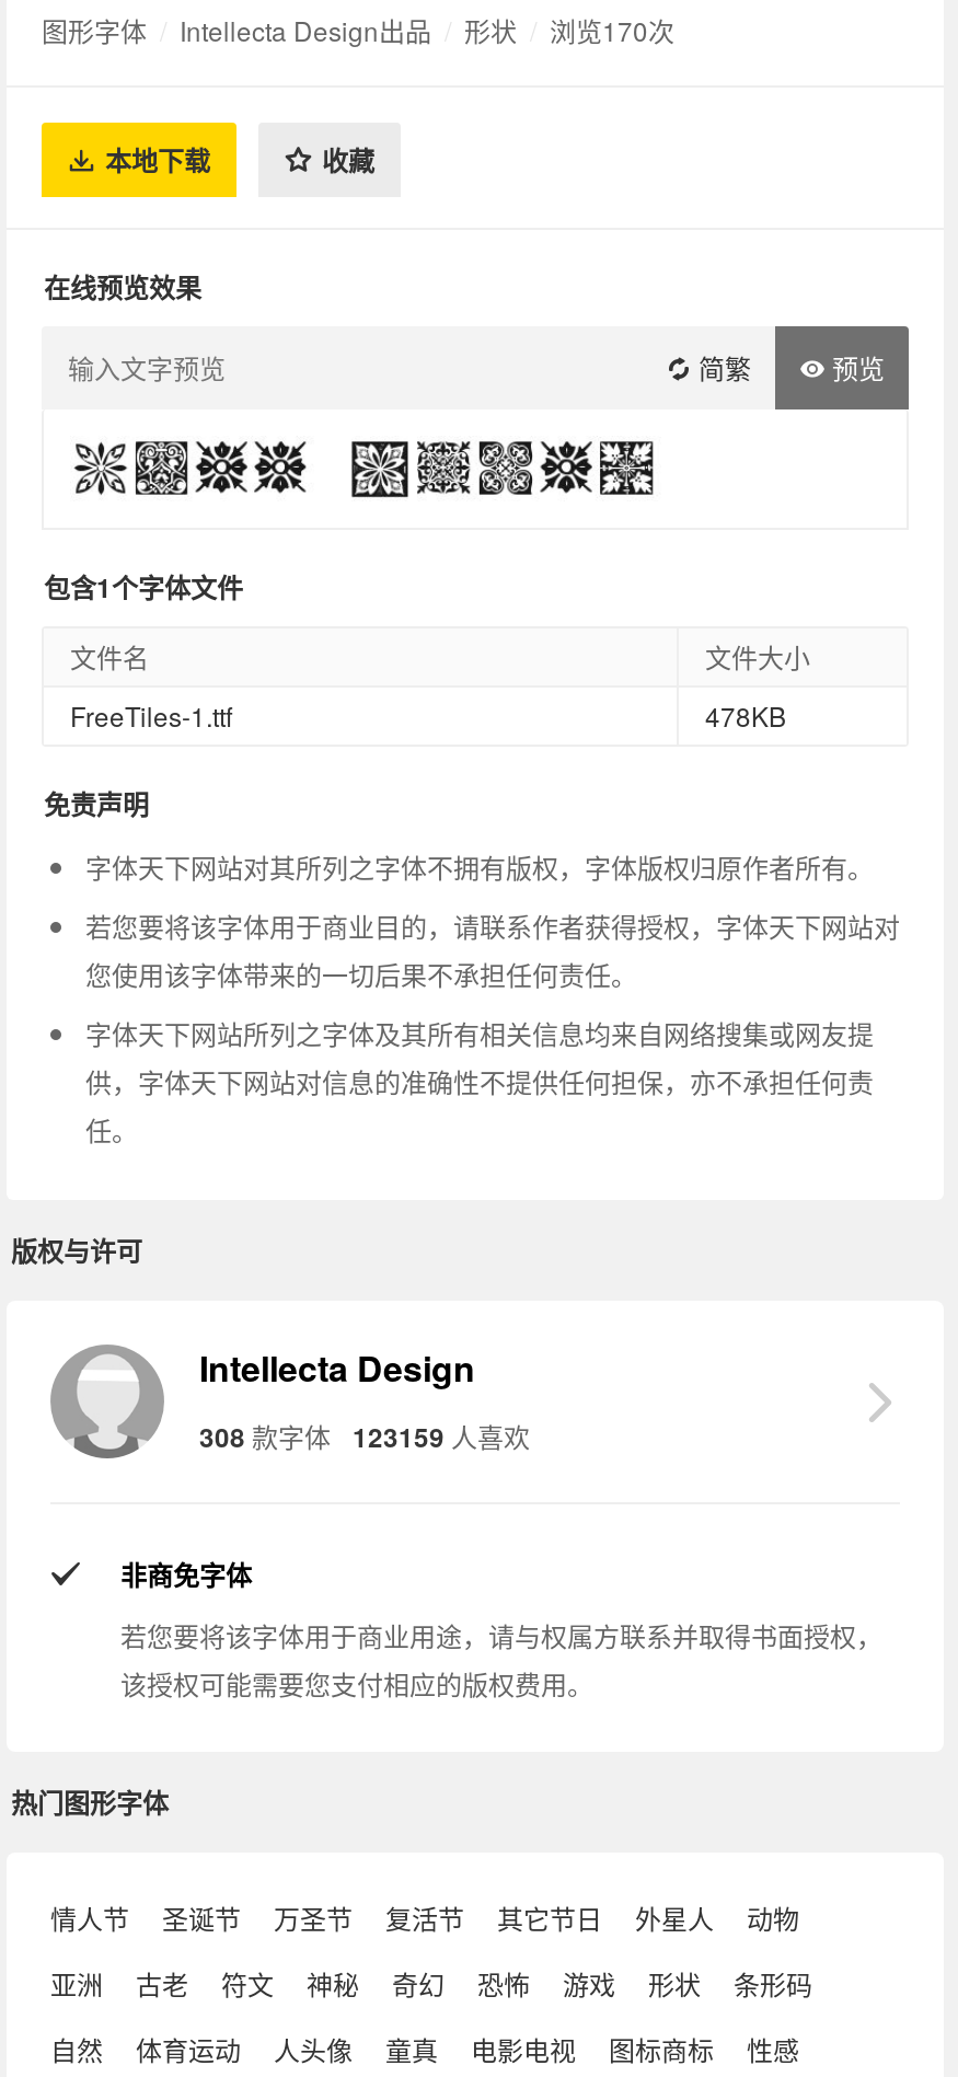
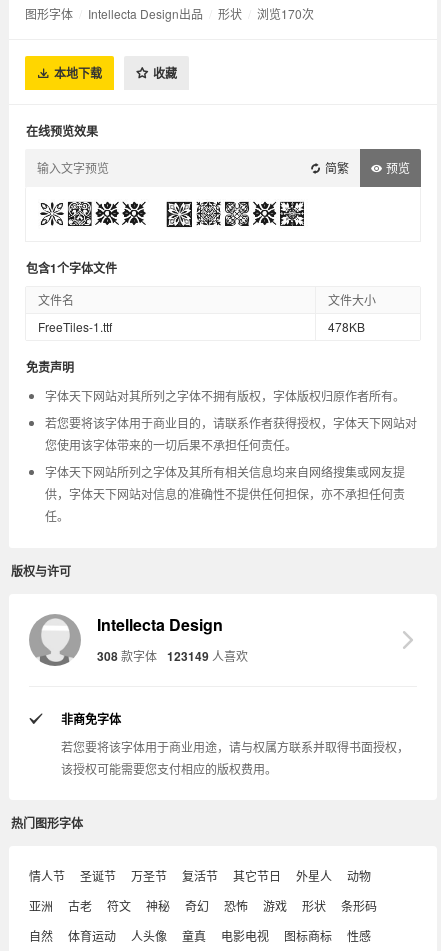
[199,1417,530,1456] 308 款字体 123159 人喜欢 -> [97,647,248,665] 308 款字体 123149 人喜欢

